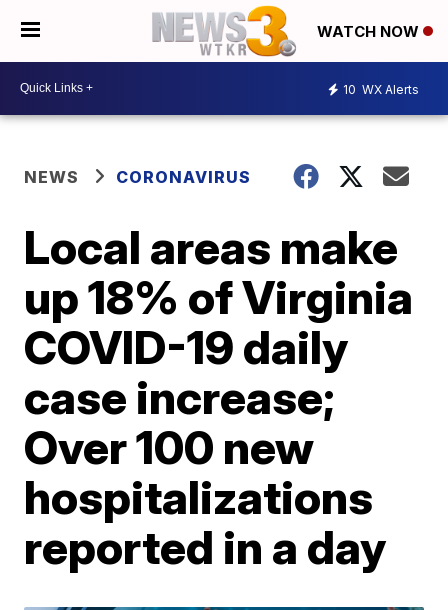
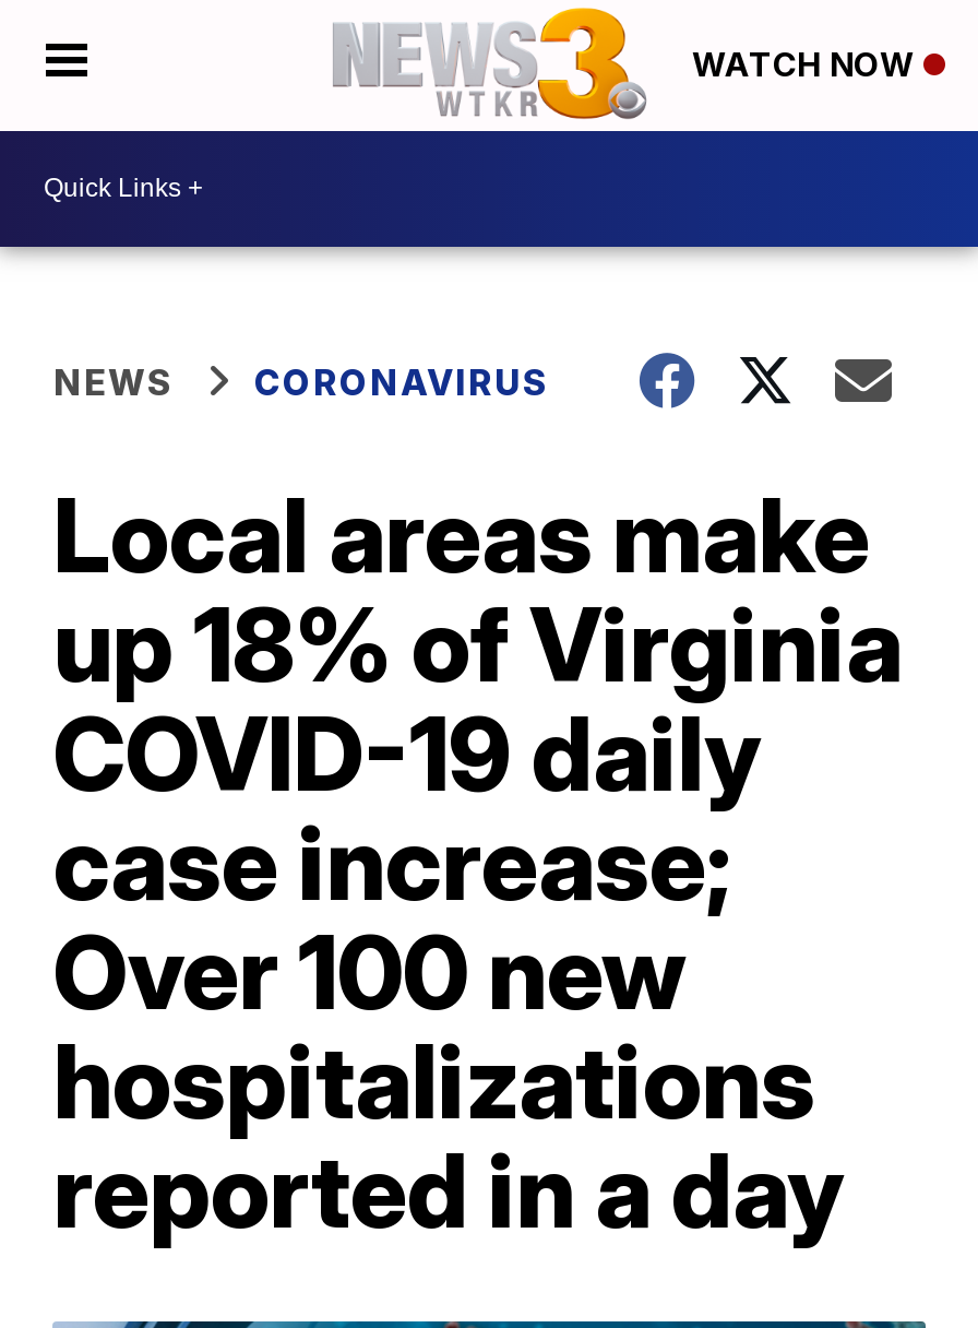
[343,82,419,97] 10 WX Alerts -> none

